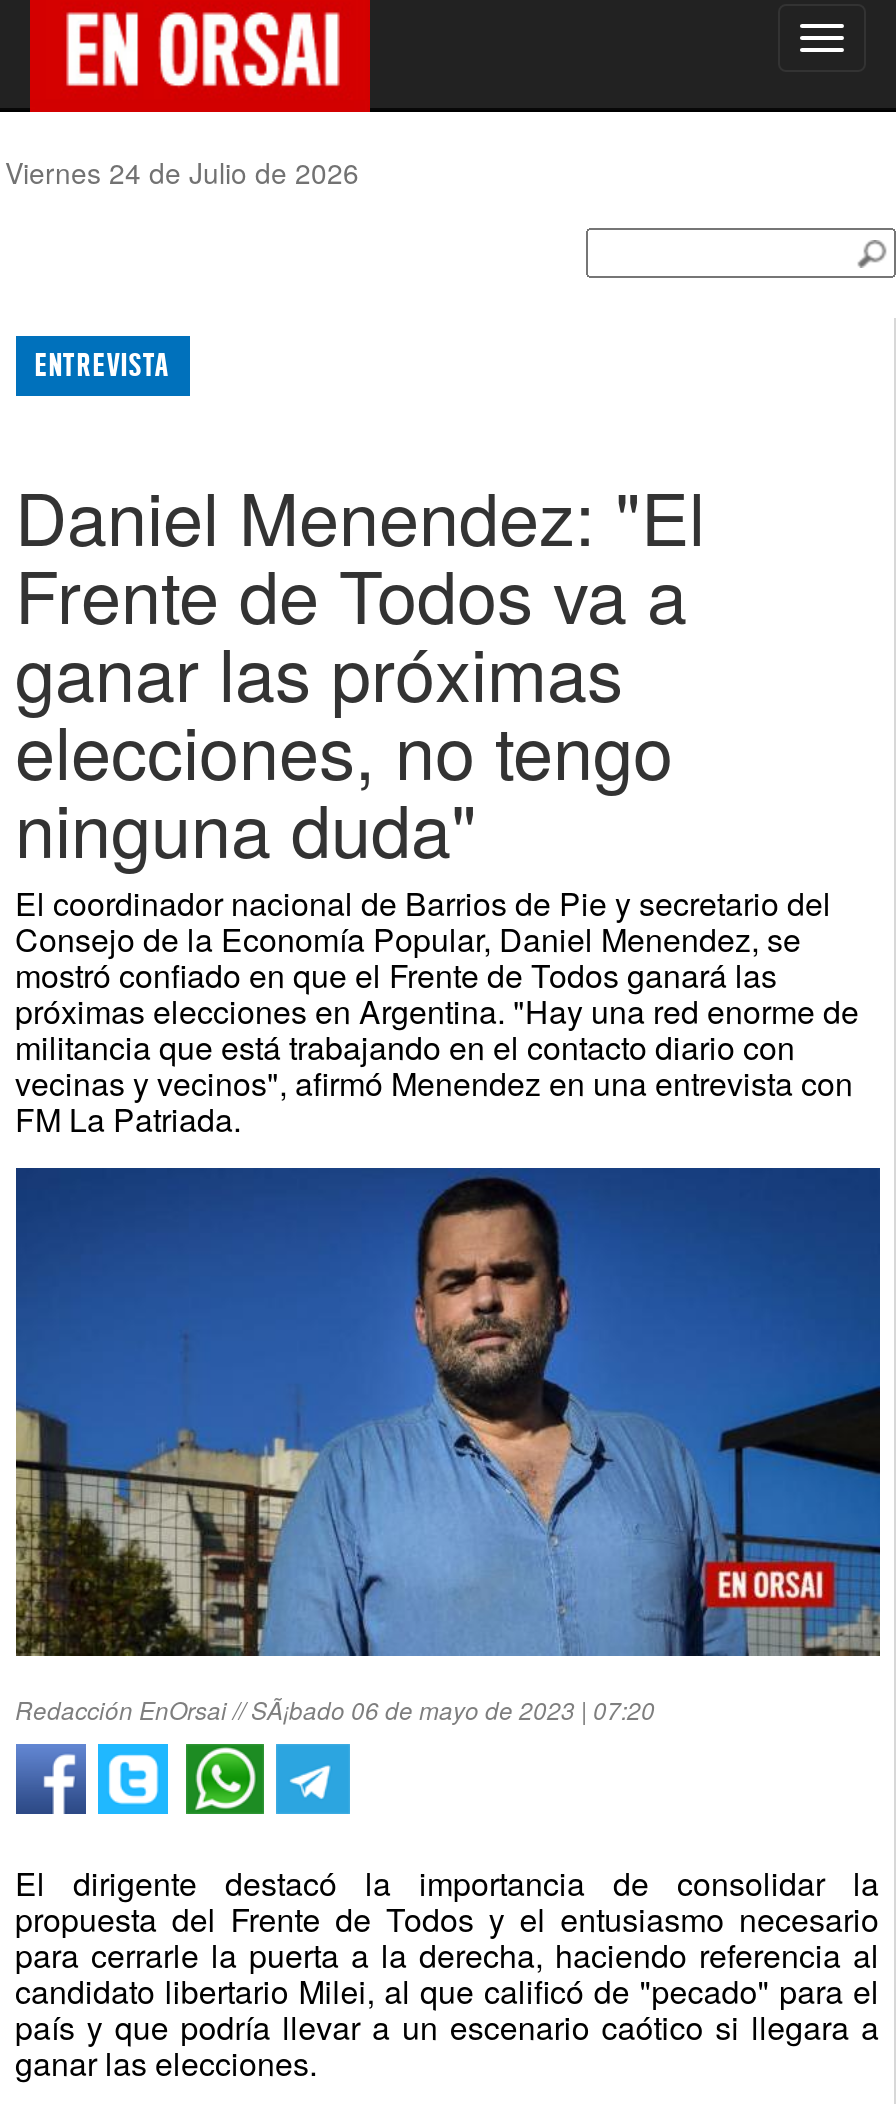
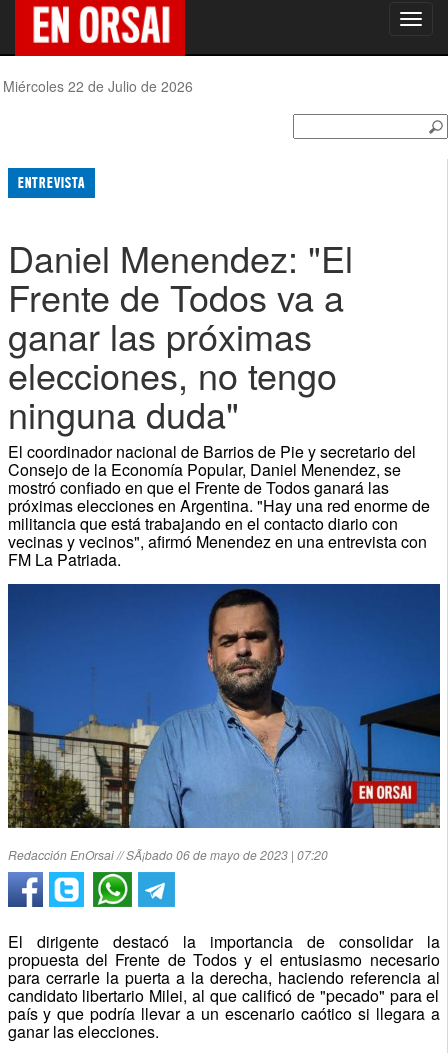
[5,152,359,192] Viernes 24 de Julio de 2026 -> [2,76,192,96] Miércoles 22 de Julio de 2026

